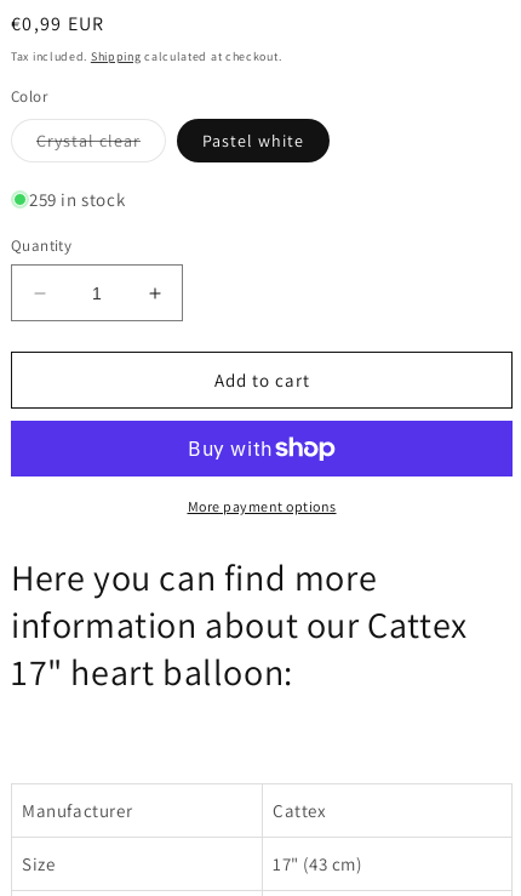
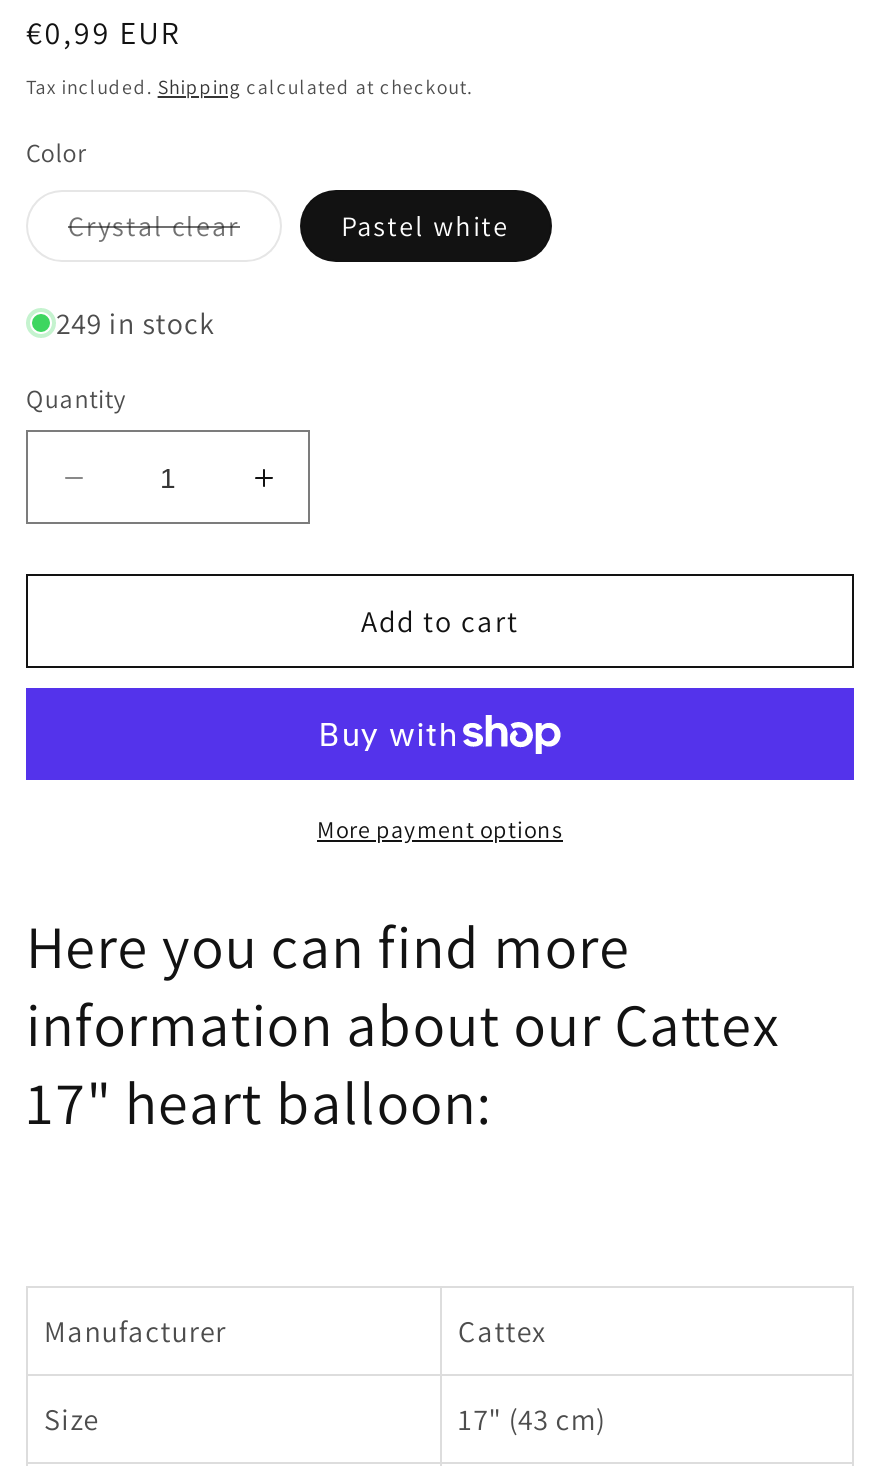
[29,188,125,211] 259 in stock -> [56,304,214,342] 249 in stock

